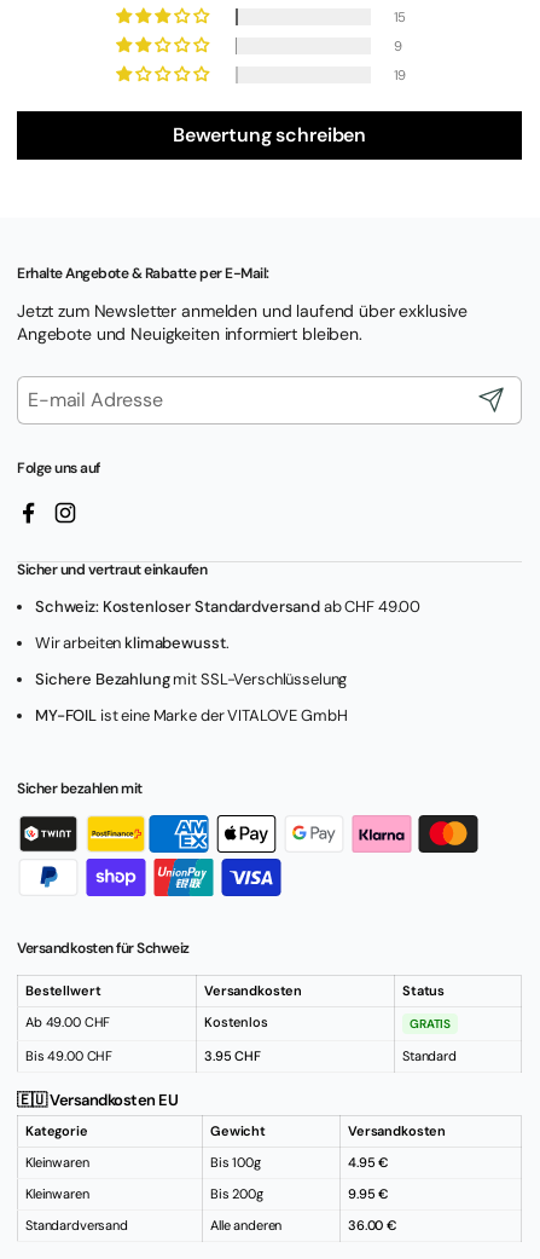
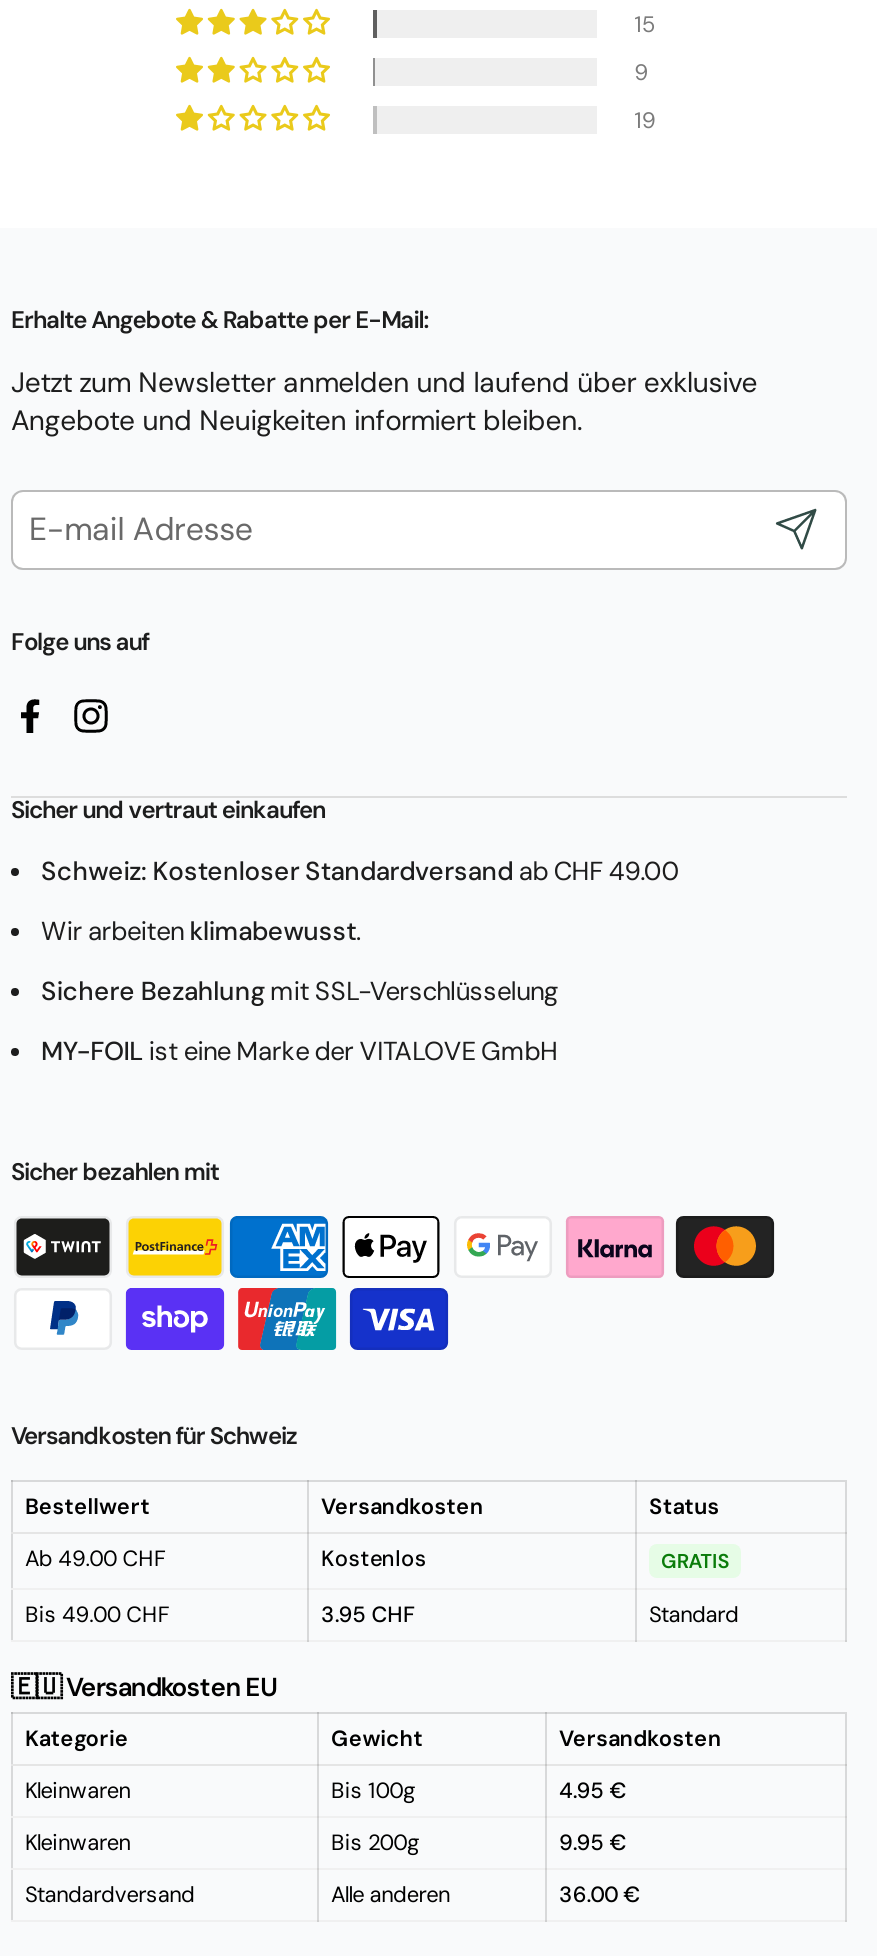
[173,122,366,147] Bewertung schreiben -> none

